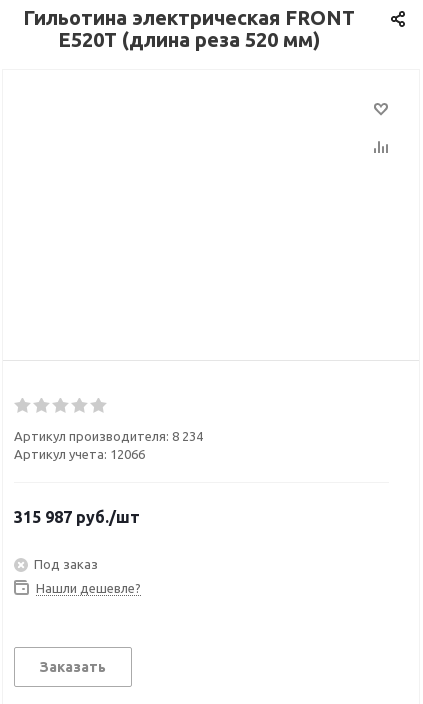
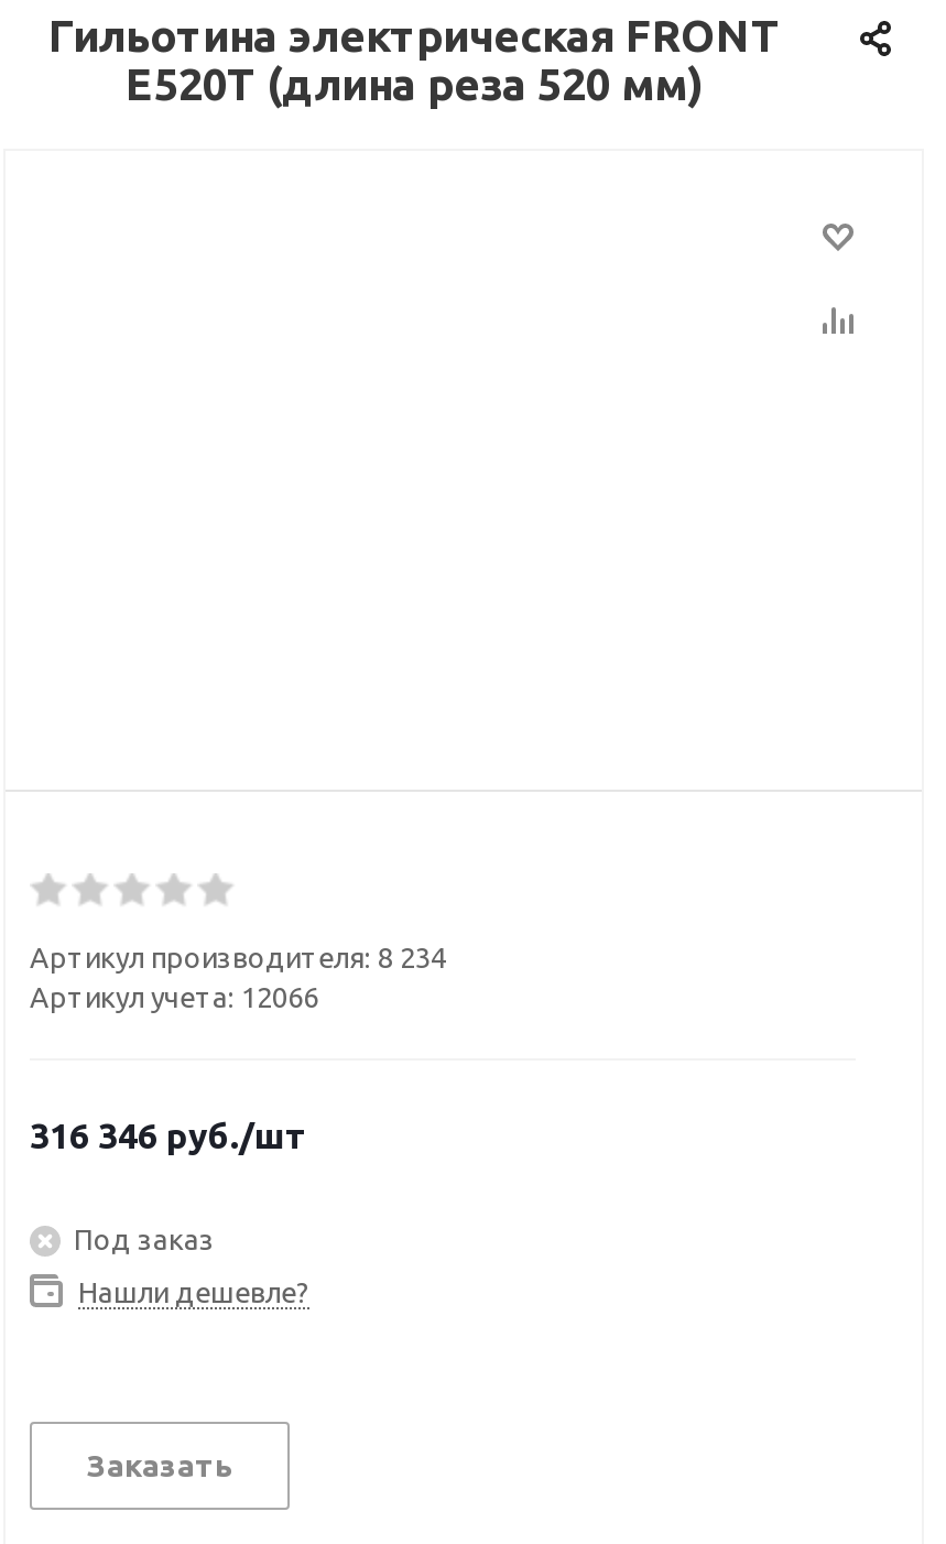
[14,508,140,526] 315 987 руб./шт -> [30,1116,307,1155] 316 346 руб./шт

